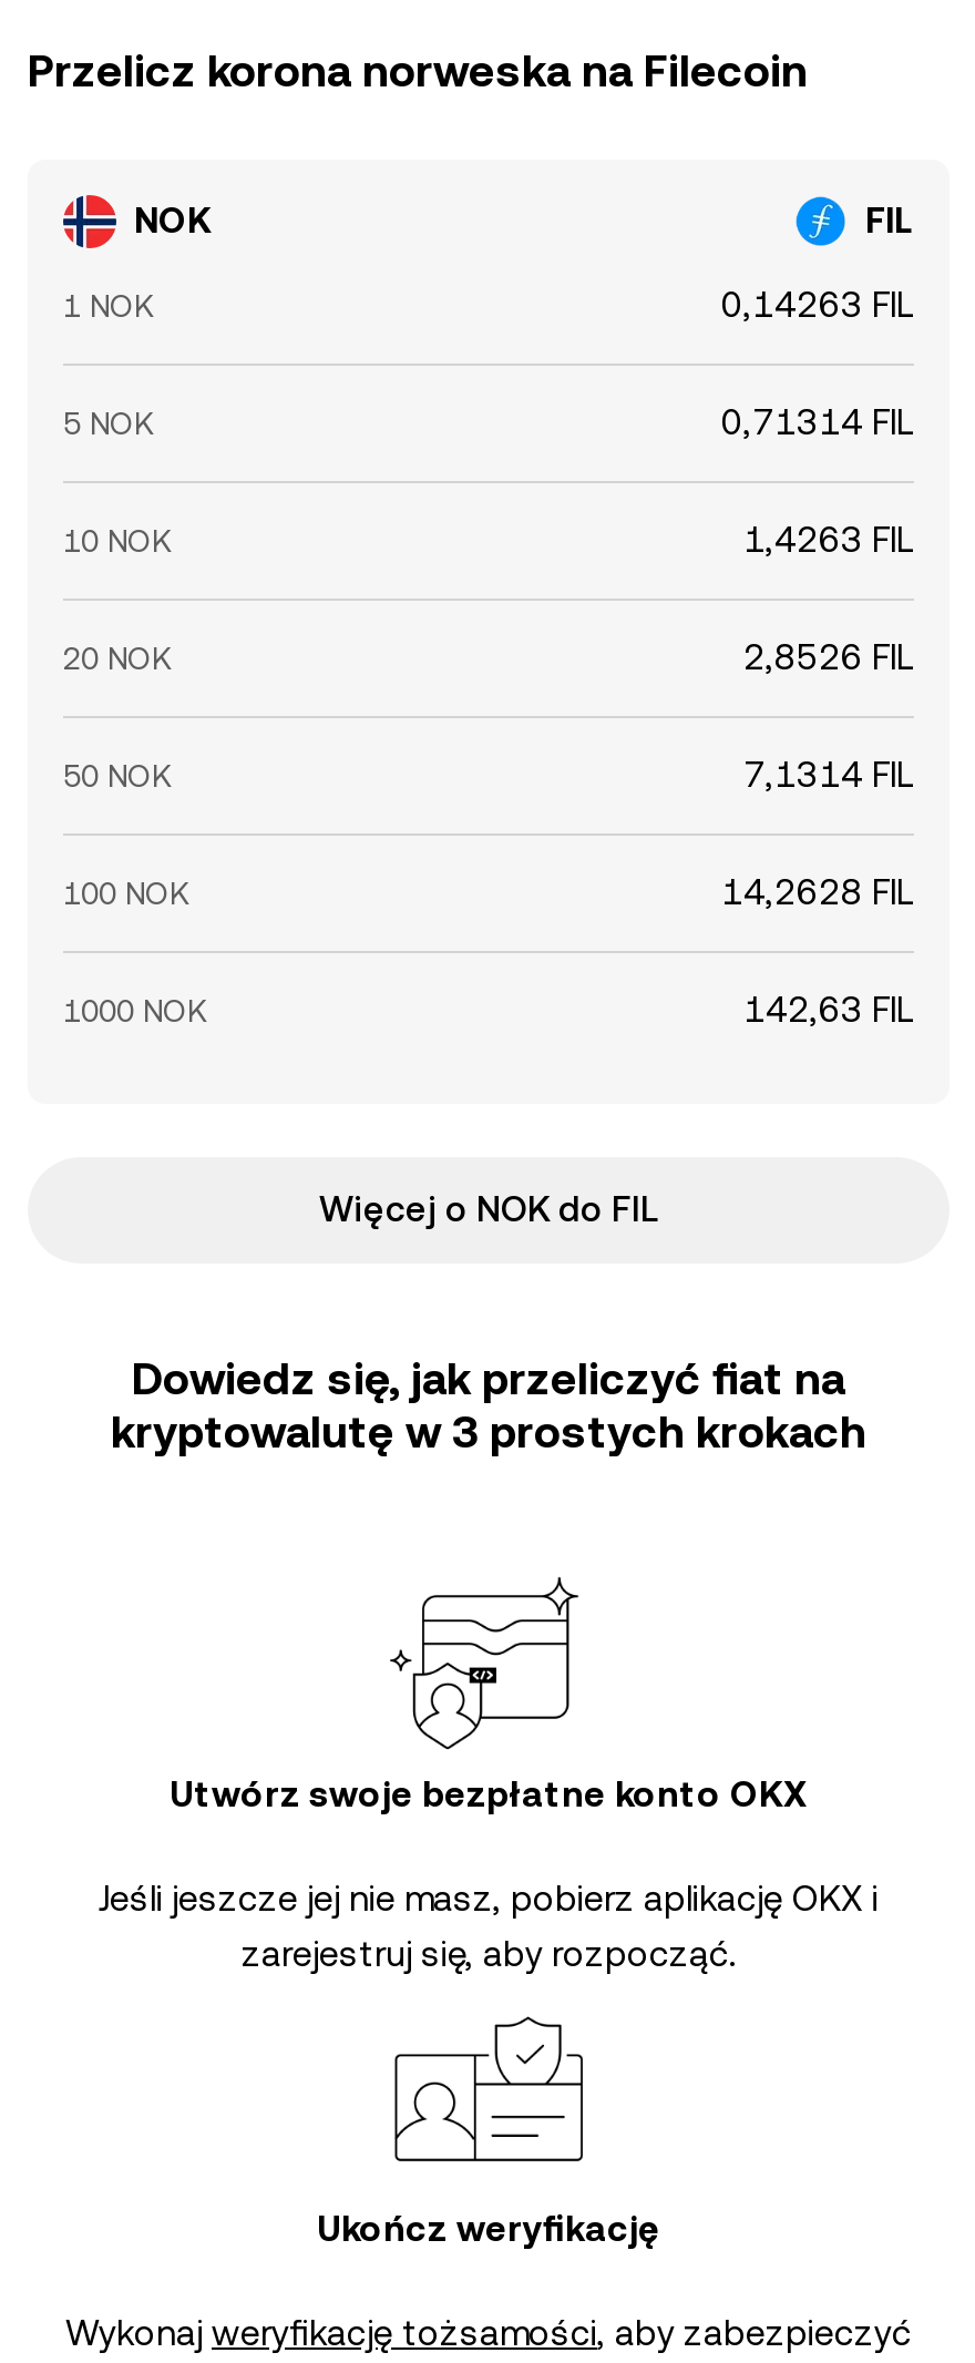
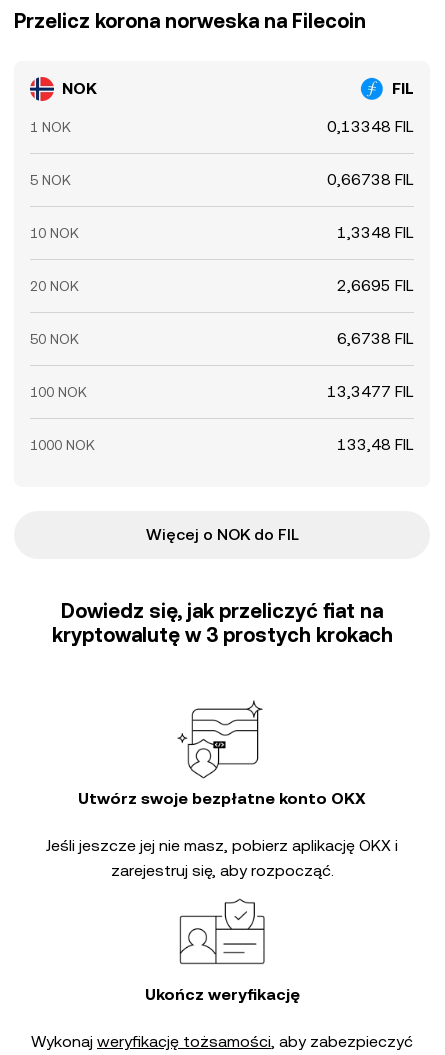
[721,284,914,326] 0,14263 FIL -> [327,117,414,136] 0,13348 FIL
[721,401,914,443] 0,71314 FIL -> [327,170,414,189] 0,66738 FIL
[743,519,914,561] 1,4263 FIL -> [337,223,414,242] 1,3348 FIL
[743,636,914,678] 2,8526 FIL -> [337,276,414,295] 2,6695 FIL
[743,754,914,796] 7,1314 FIL -> [337,329,414,348] 6,6738 FIL
[721,871,914,913] 14,2628 FIL -> [327,382,414,401] 13,3477 FIL
[743,989,914,1031] 142,63 FIL -> [337,435,414,454] 133,48 FIL

